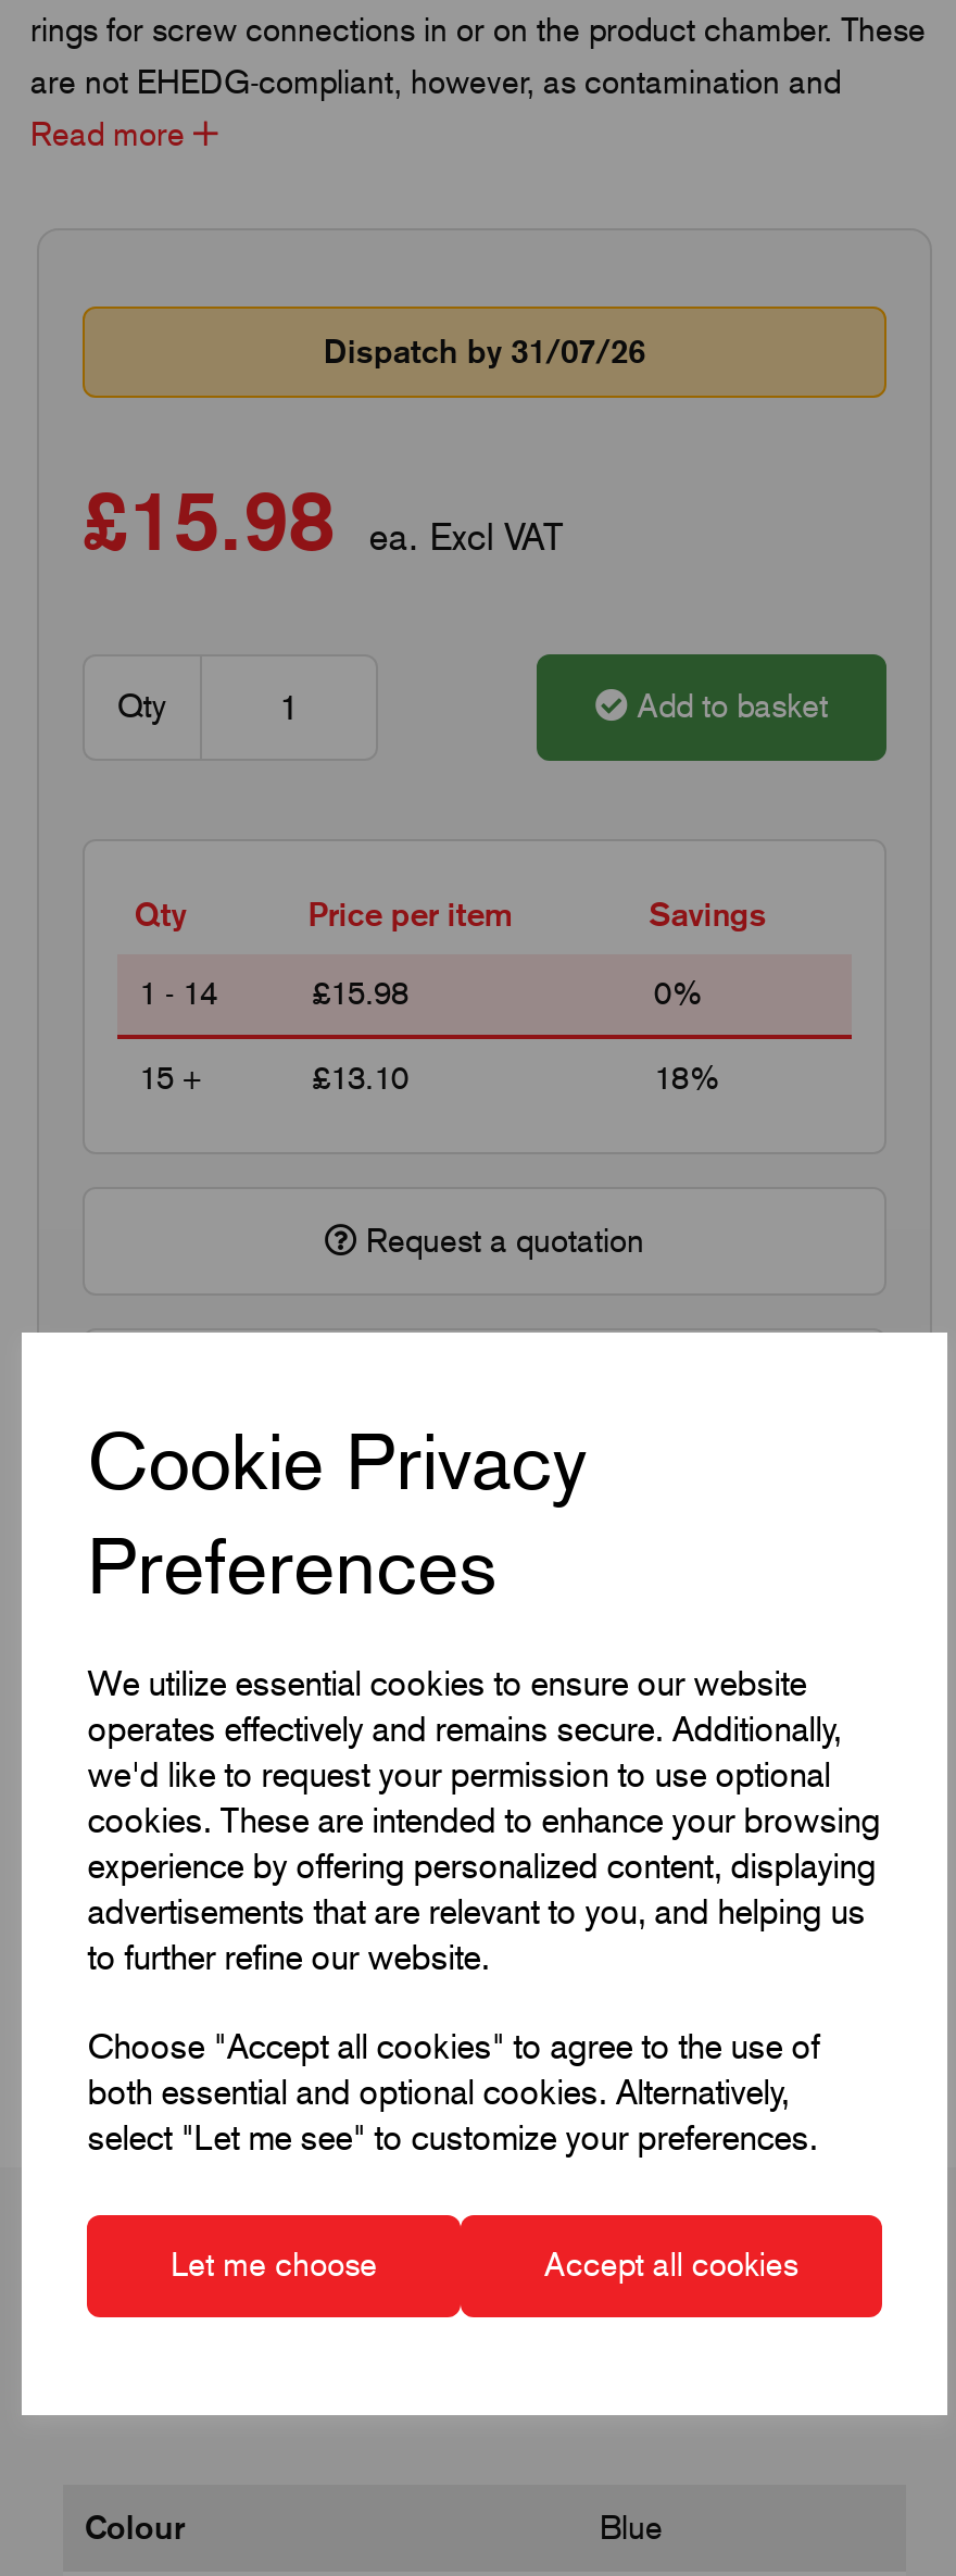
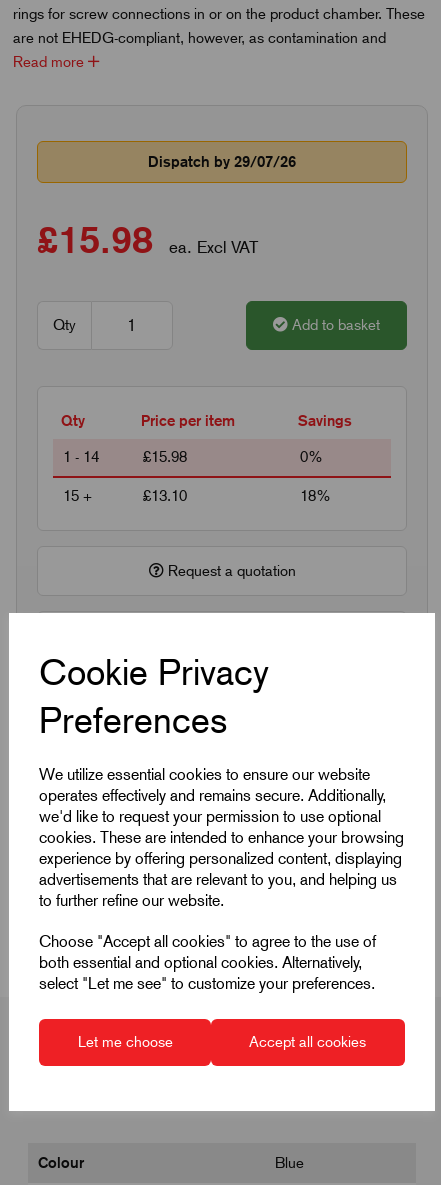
[324,332,645,368] Dispatch by 31/07/26 -> [148,152,296,169] Dispatch by 29/07/26

